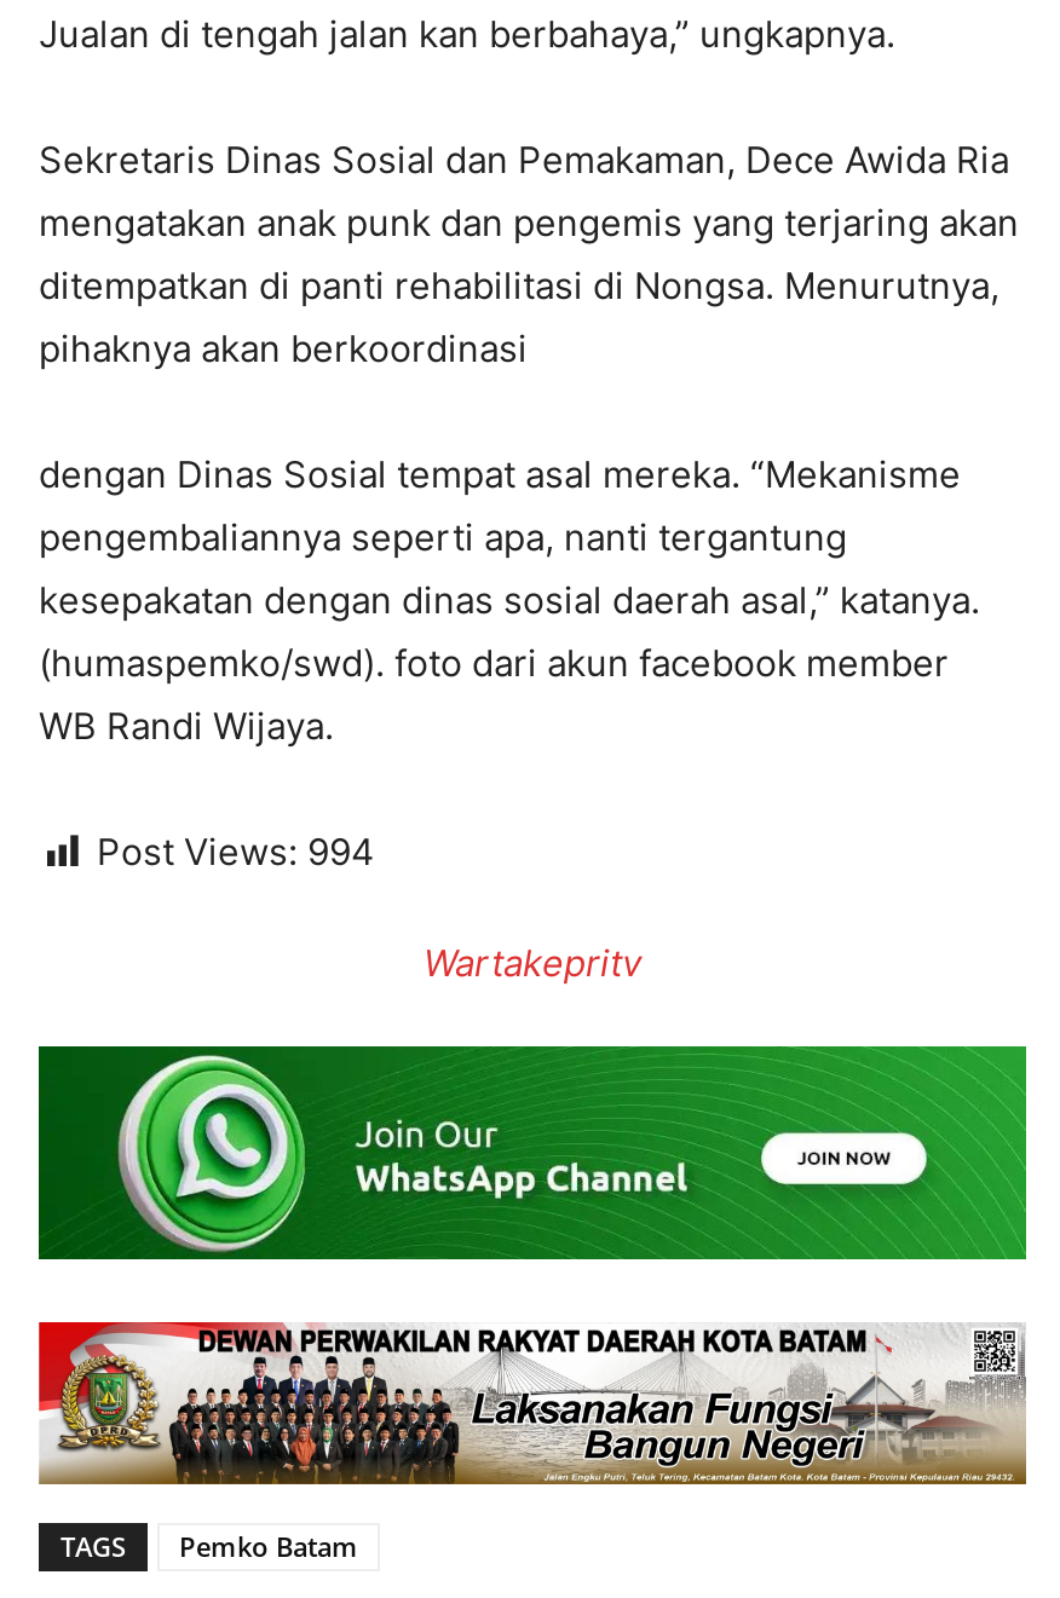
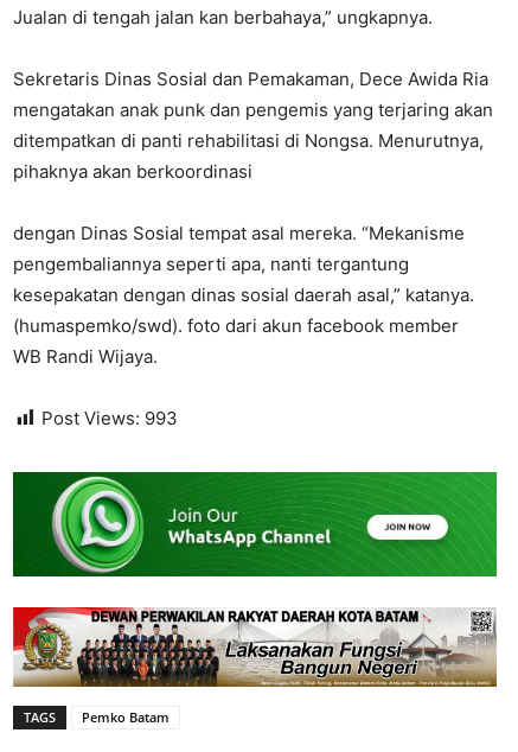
[97,829,641,986] Post Views: 994 | Wartakepritv -> [41,407,178,429] Post Views: 993

